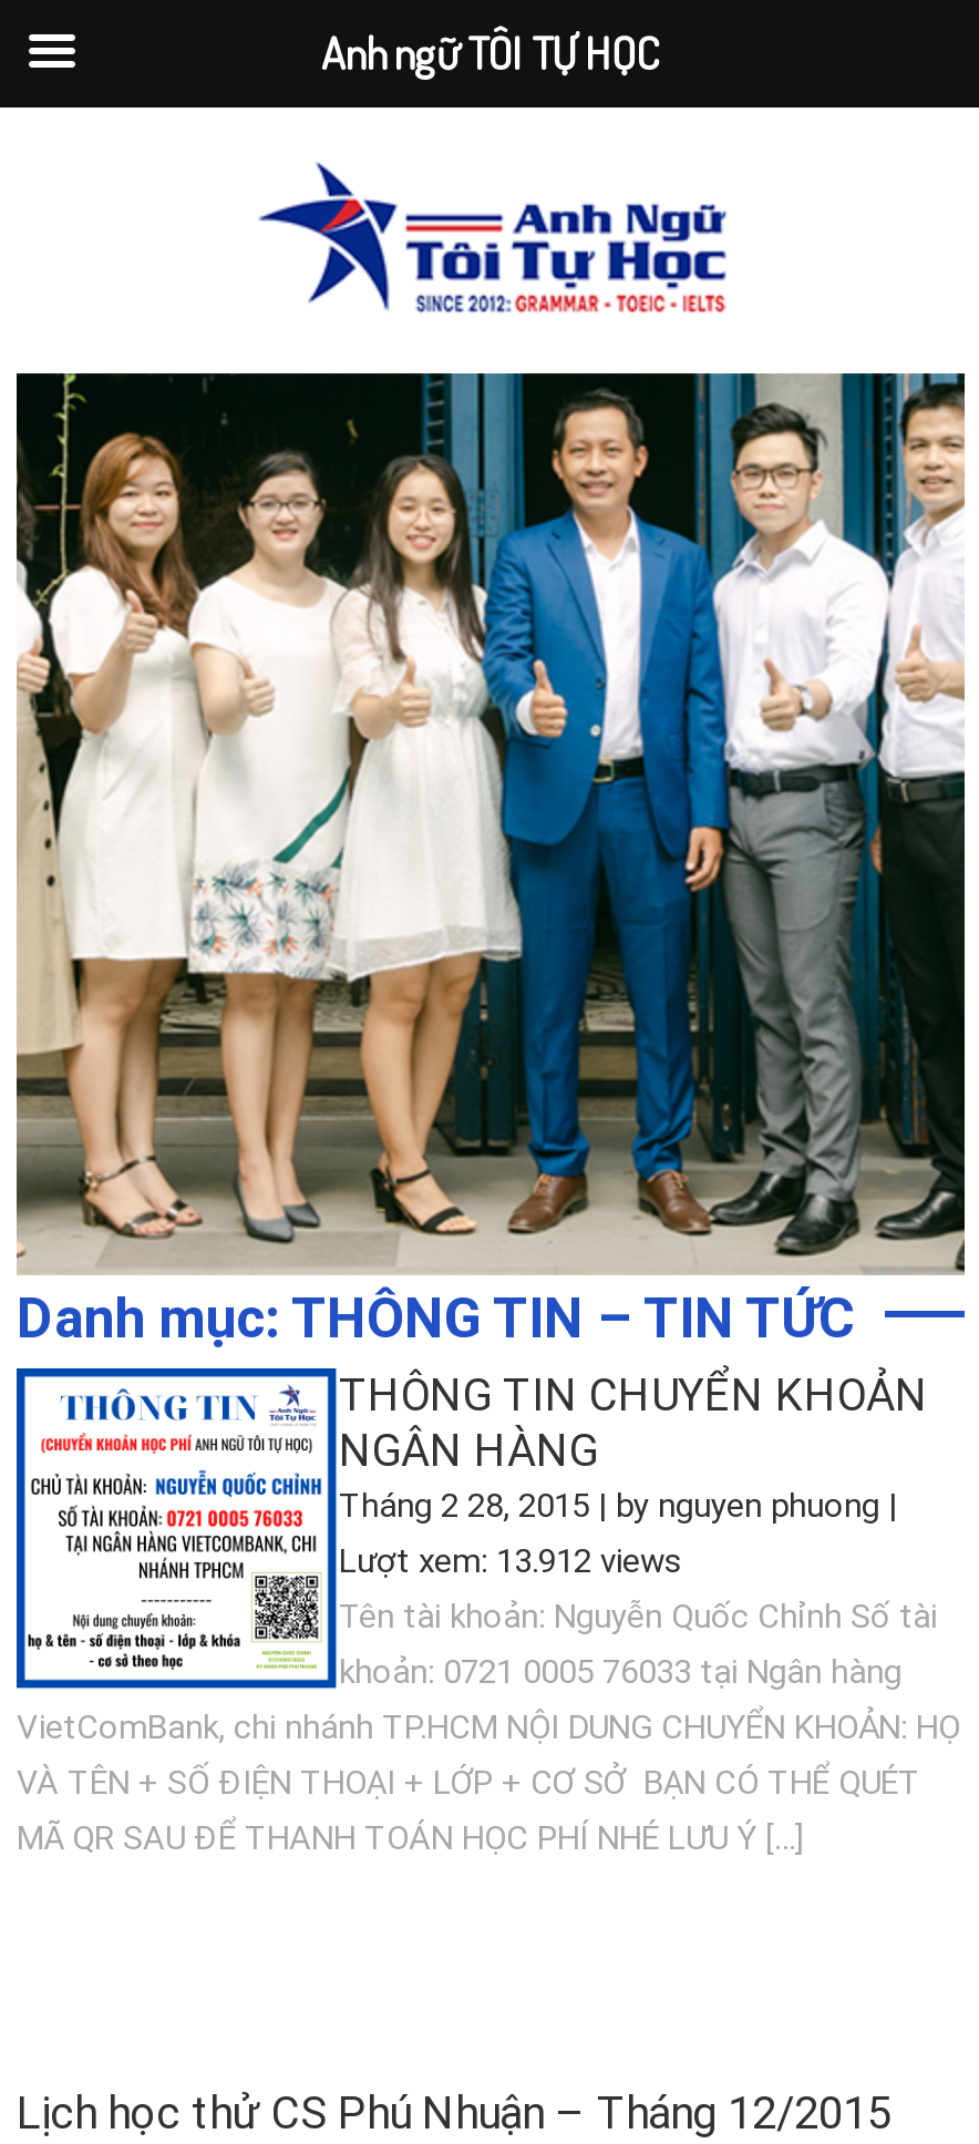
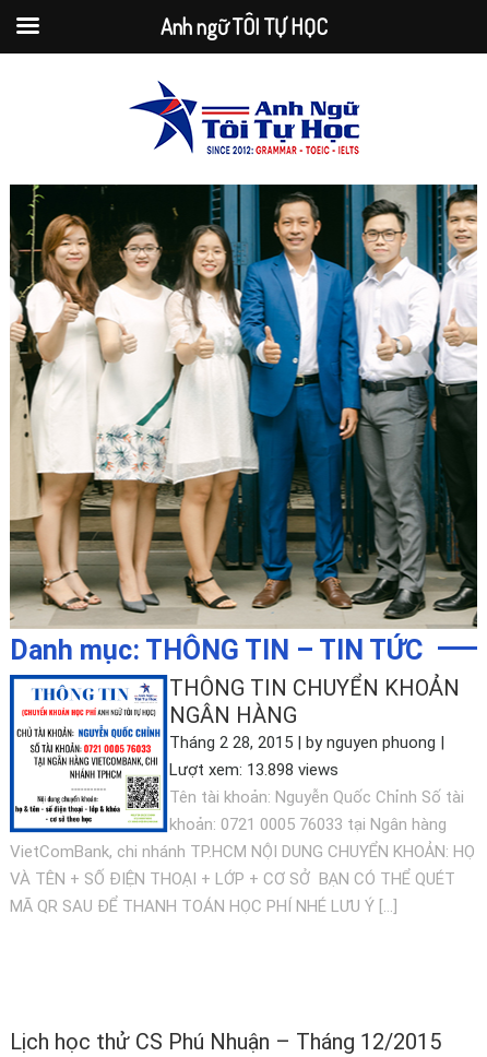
[339,1541,682,1581] Lượt xem: 13.912 views -> [169,760,338,780] Lượt xem: 13.898 views

